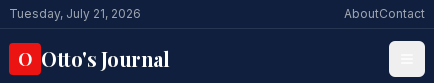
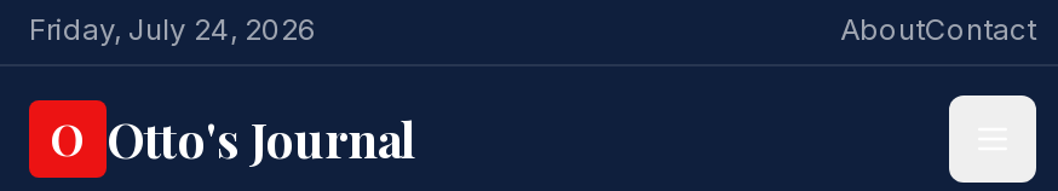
[9,6,141,21] Tuesday, July 21, 2026 -> [29,11,317,47] Friday, July 24, 2026

